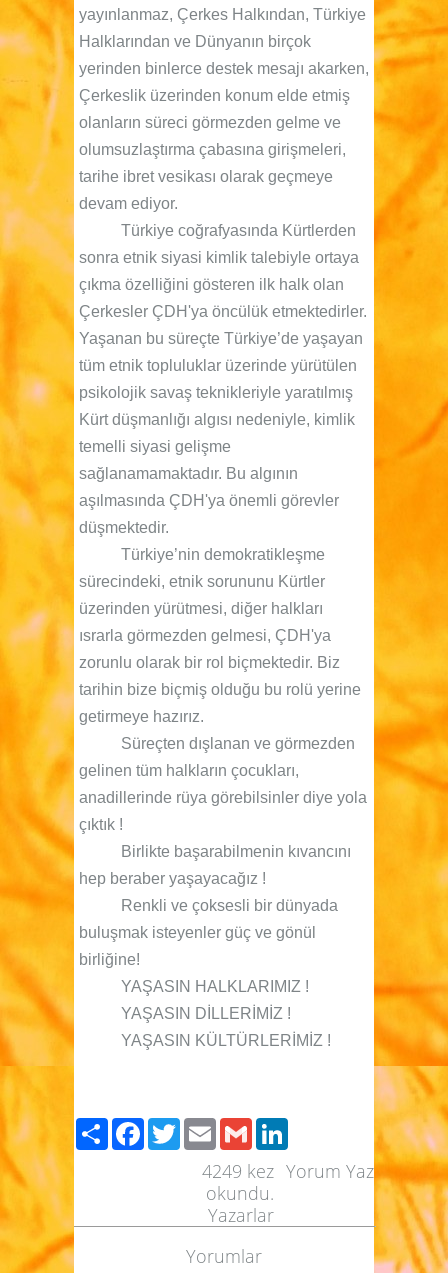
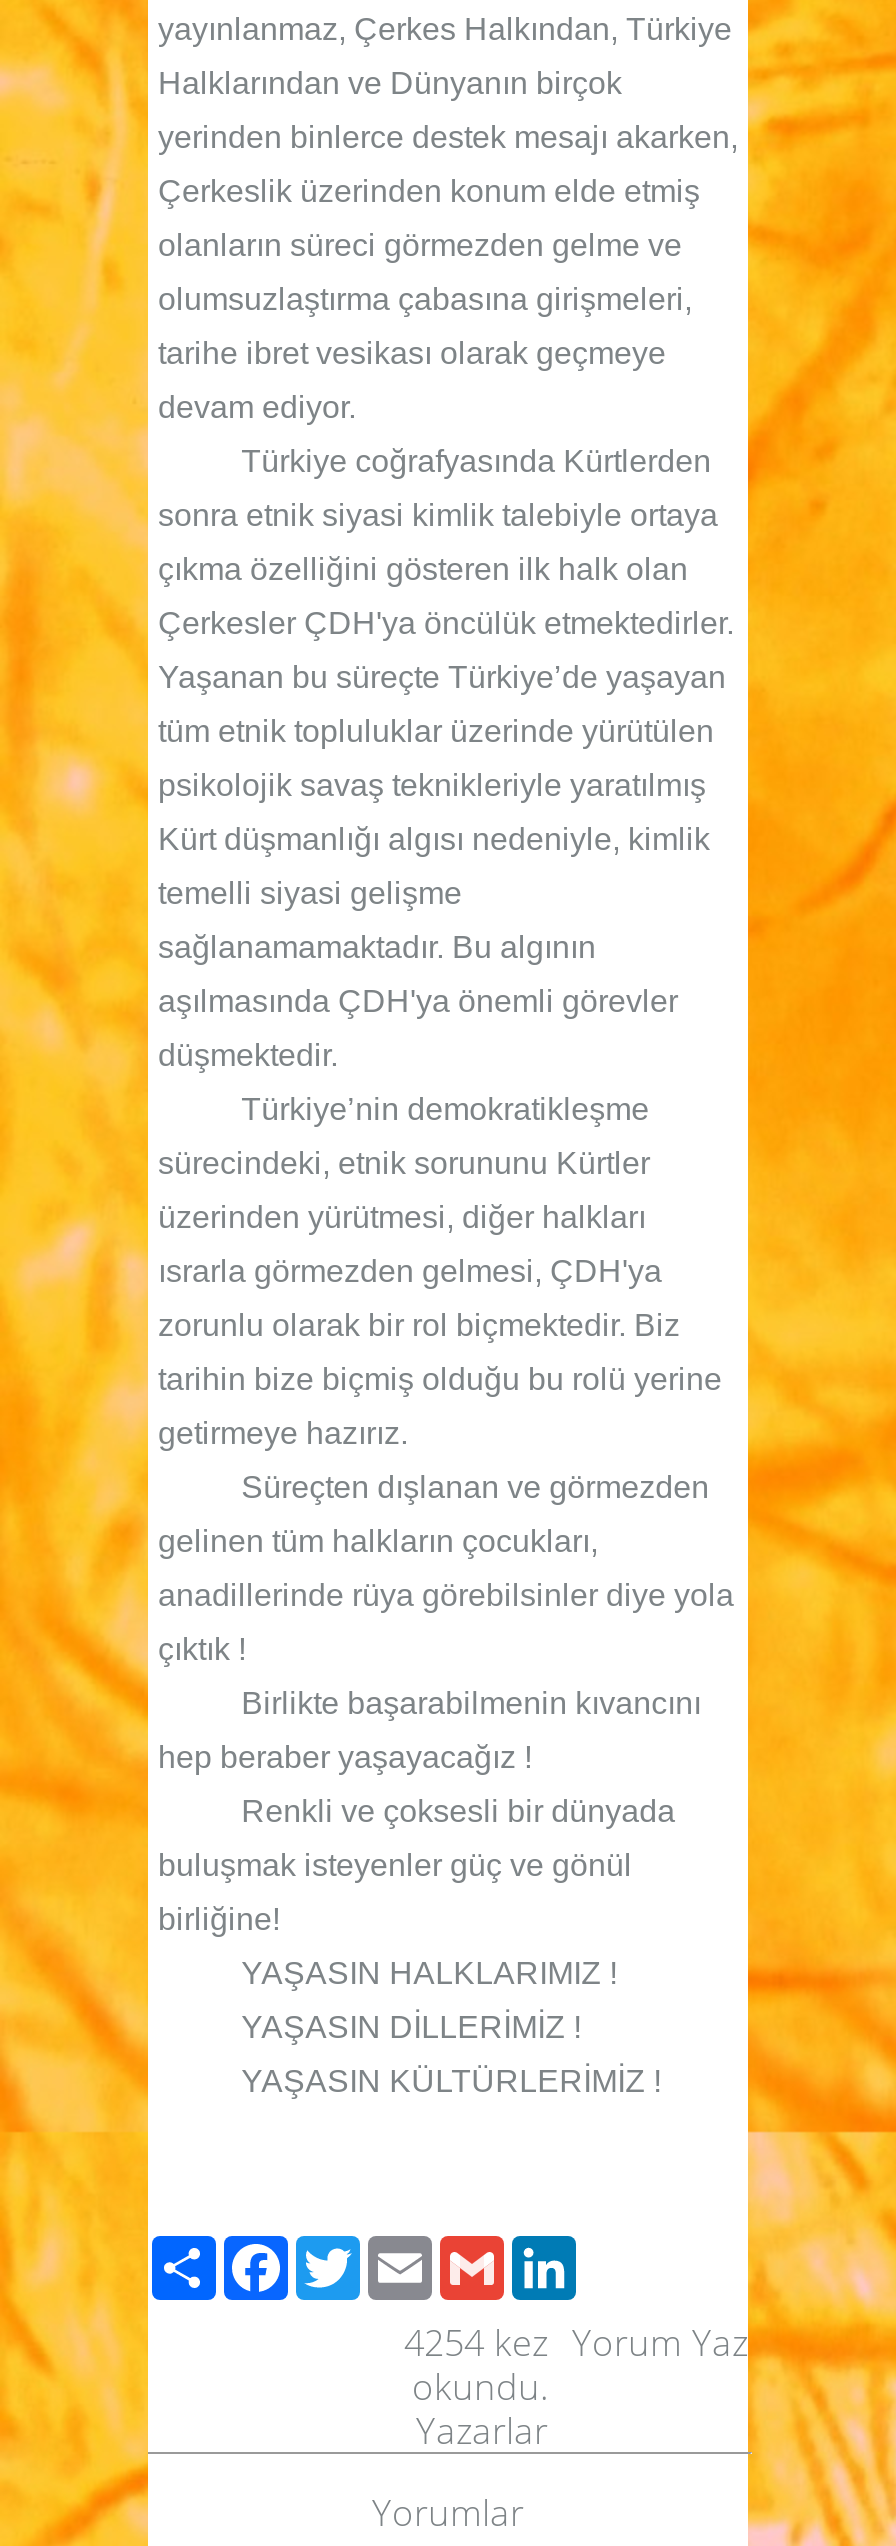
[202,1159,374,1183] 4249 kez Yorum Yaz -> [404,2318,748,2366] 4254 kez Yorum Yaz

